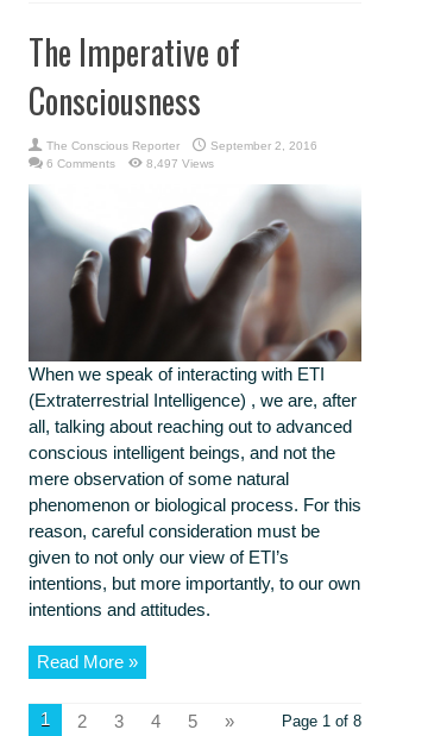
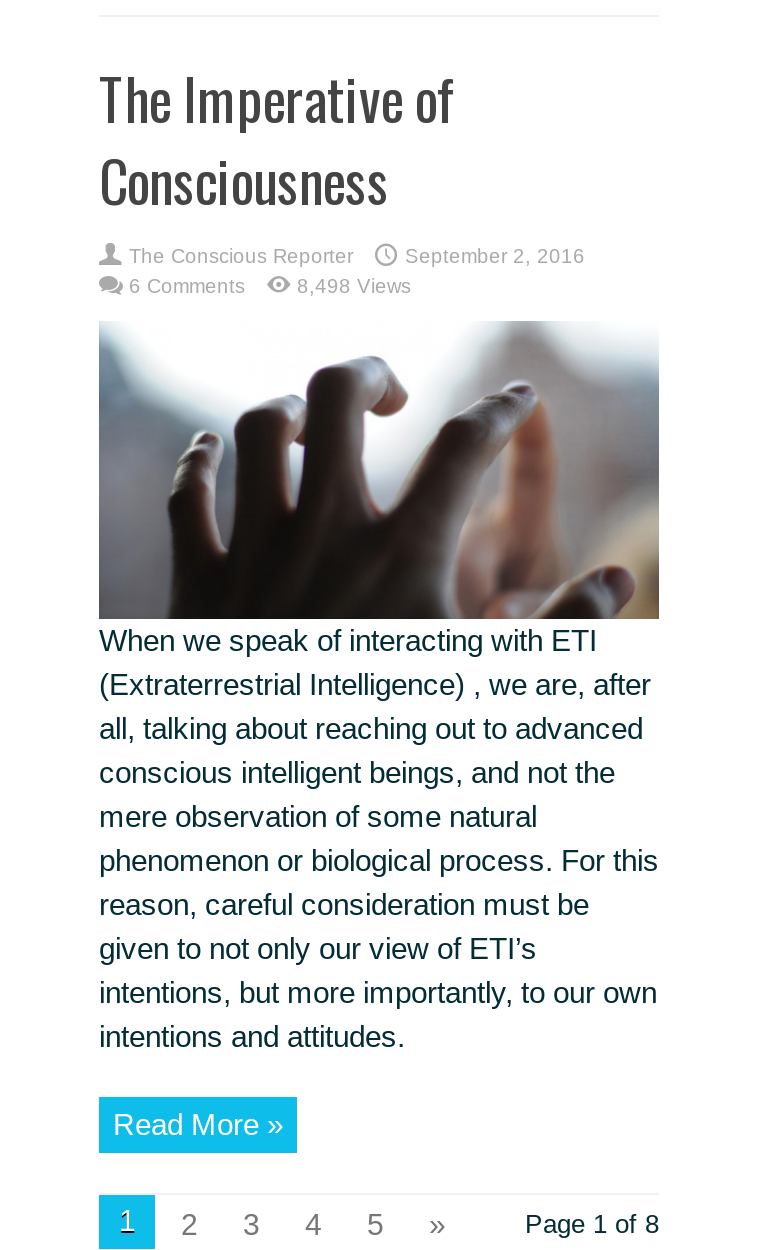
[146,157,214,170] 8,497 Views -> [297,276,411,298] 8,498 Views

